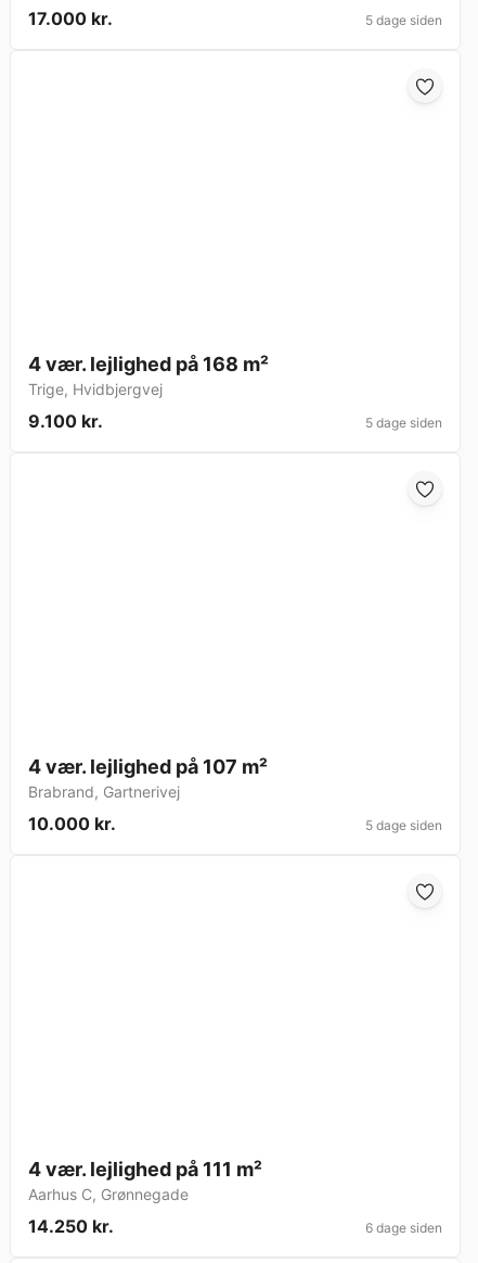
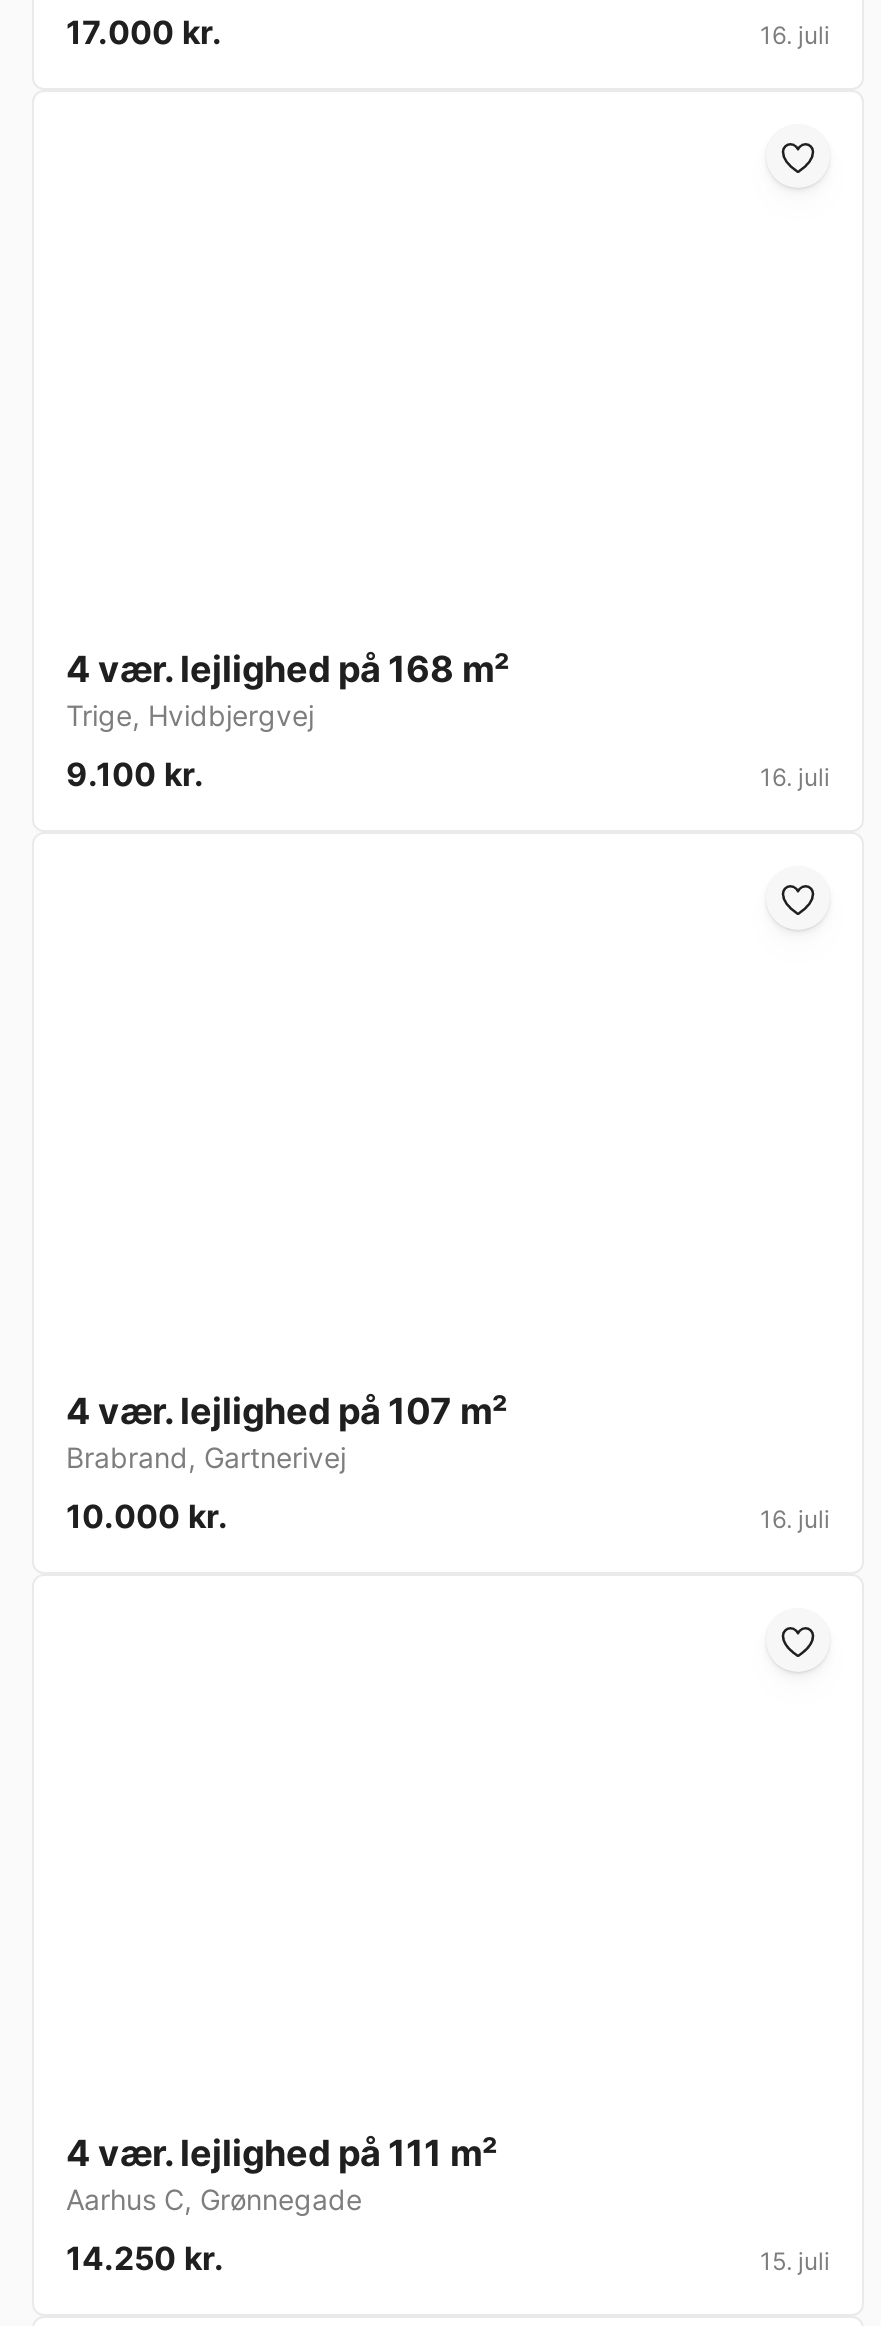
[365,12,442,29] 5 dage siden -> [760,21,830,51] 16. juli
[365,415,442,431] 5 dage siden -> [760,763,830,793] 16. juli
[365,817,442,834] 5 dage siden -> [760,1505,830,1535] 16. juli
[365,1220,442,1236] 6 dage siden -> [760,2247,830,2277] 15. juli

